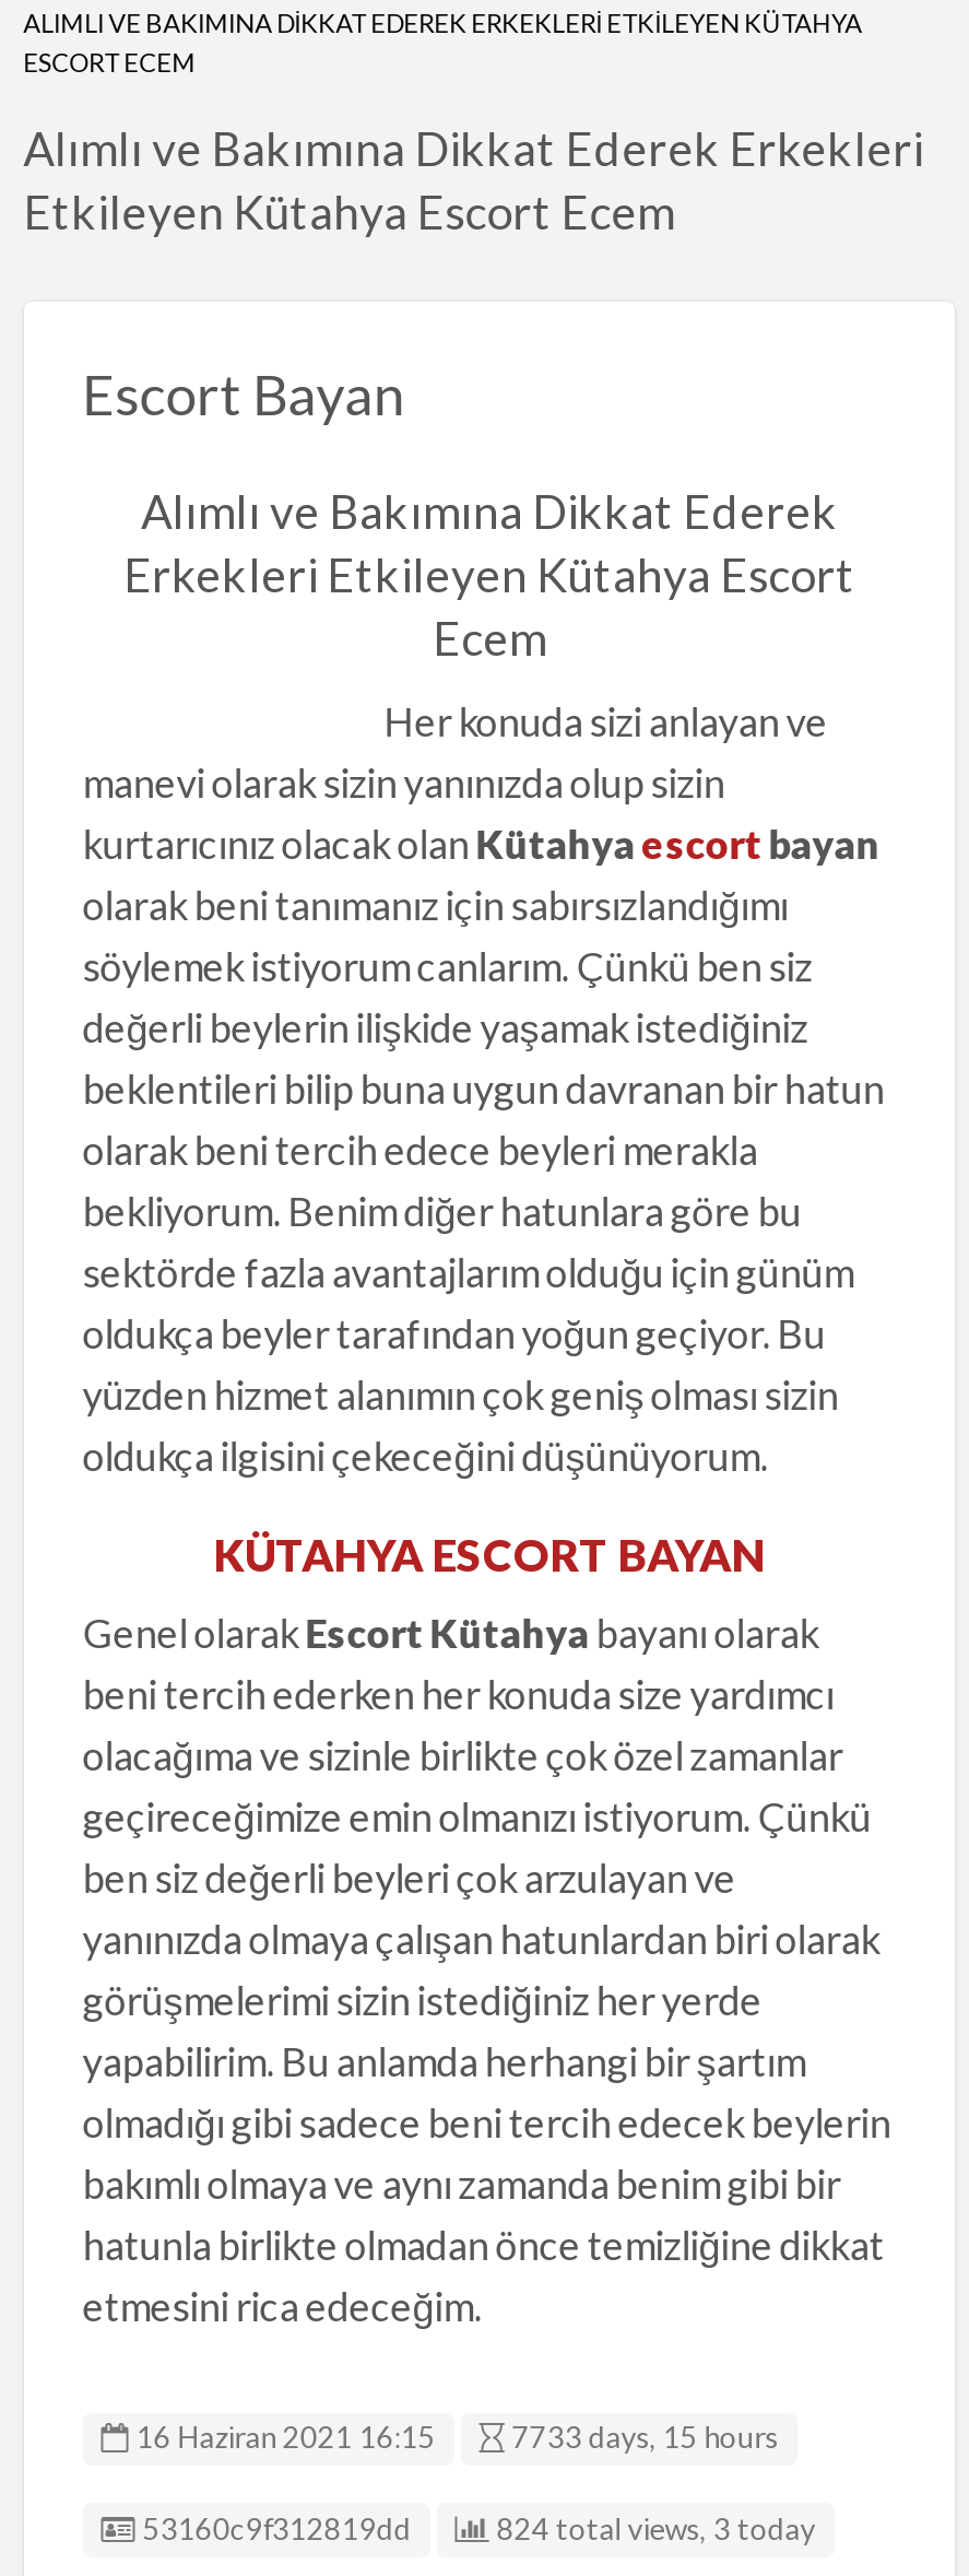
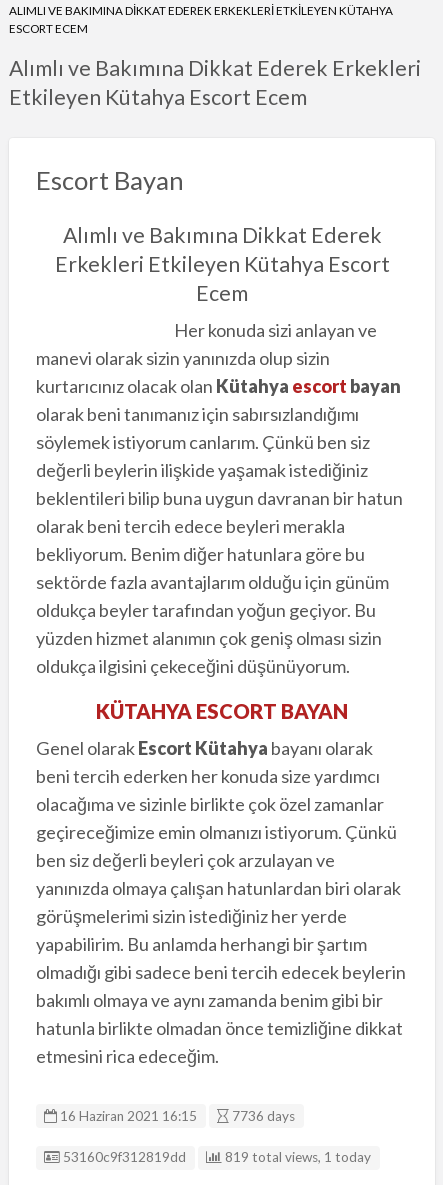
[129,2421,778,2456] 16 Haziran 2021 16:15 7733 days, 15 hours -> [57,1107,295,1123] 16 Haziran 2021 16:15 7736 days
[490,2512,815,2547] 824 total views, 3 today -> [222,1149,371,1165] 819 total views, 1 today

